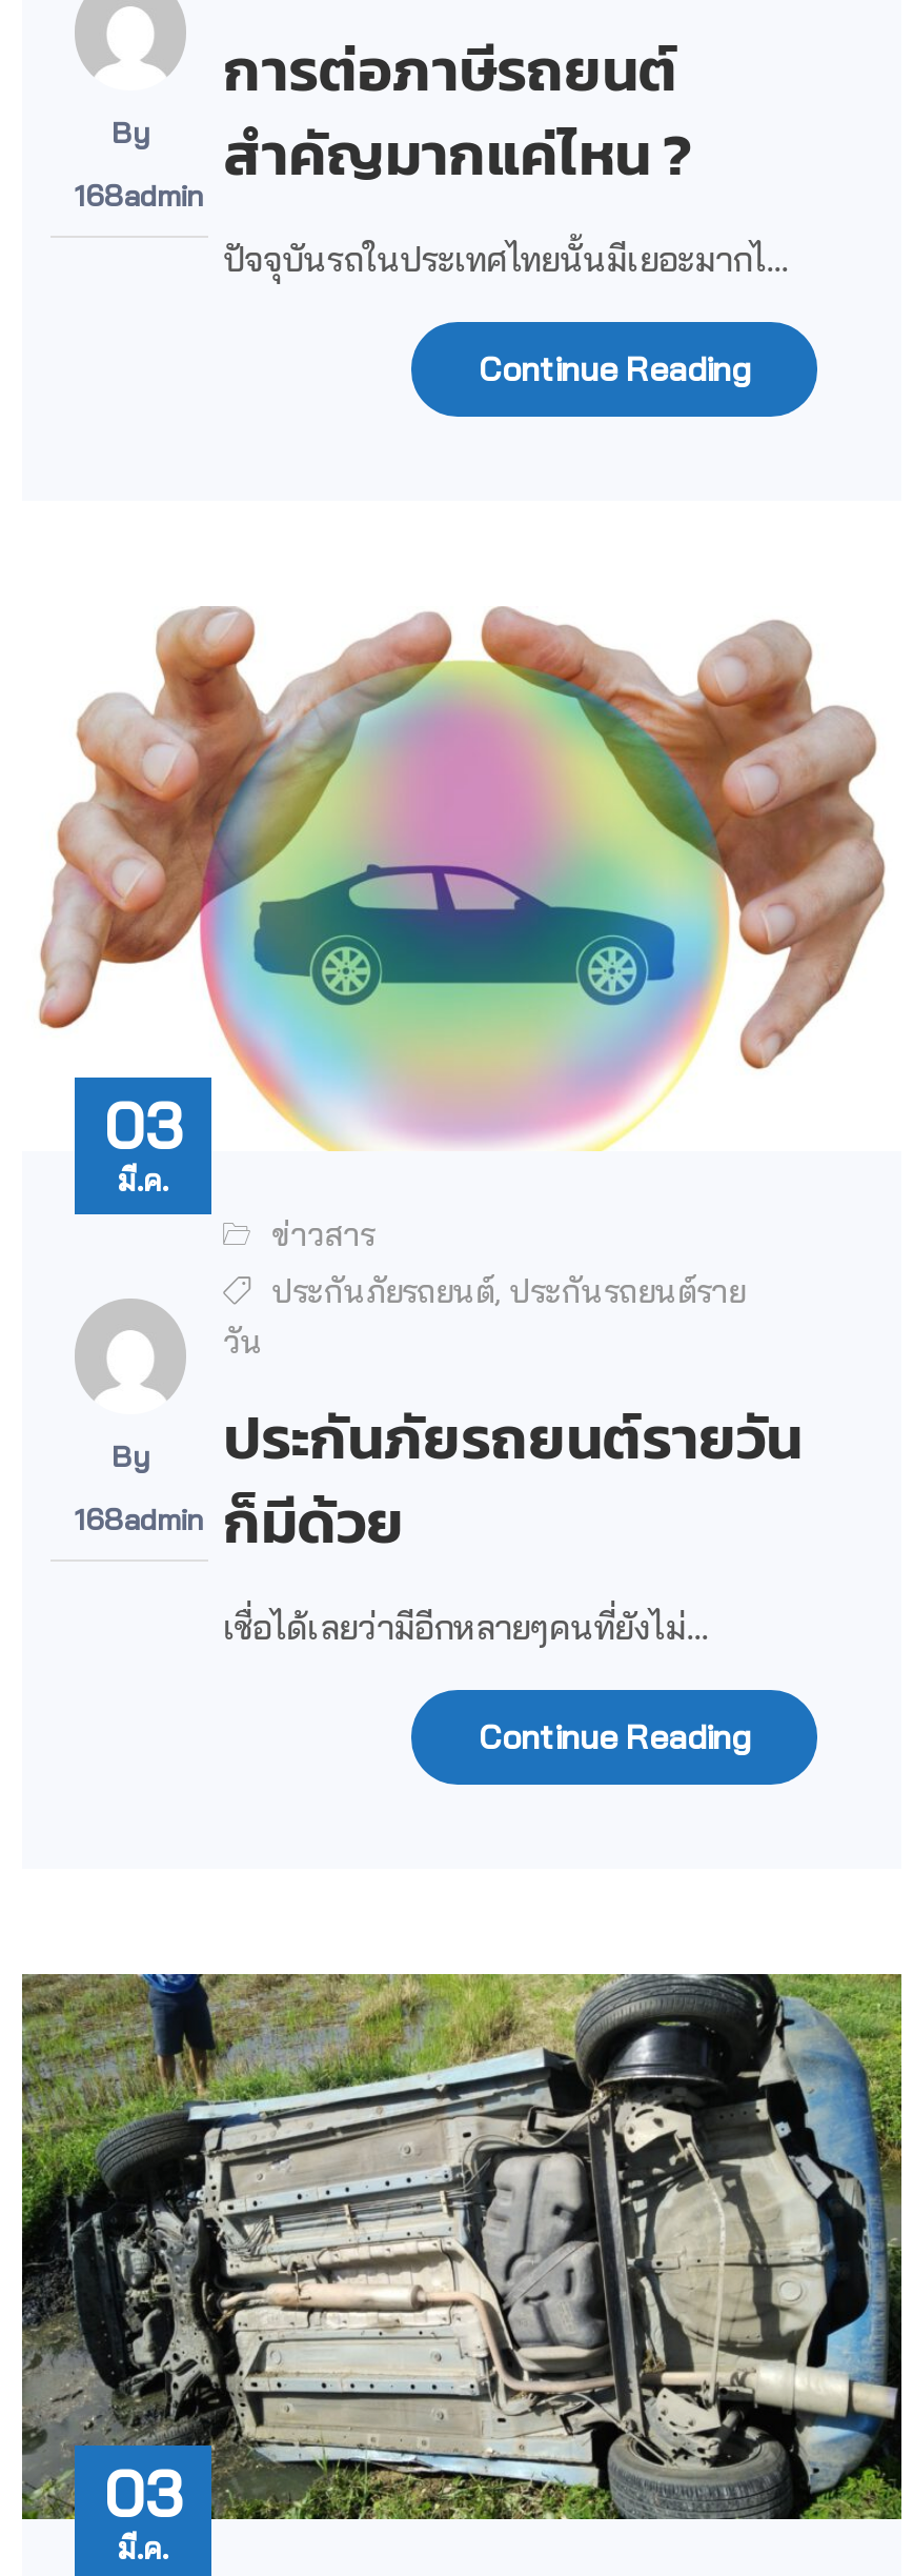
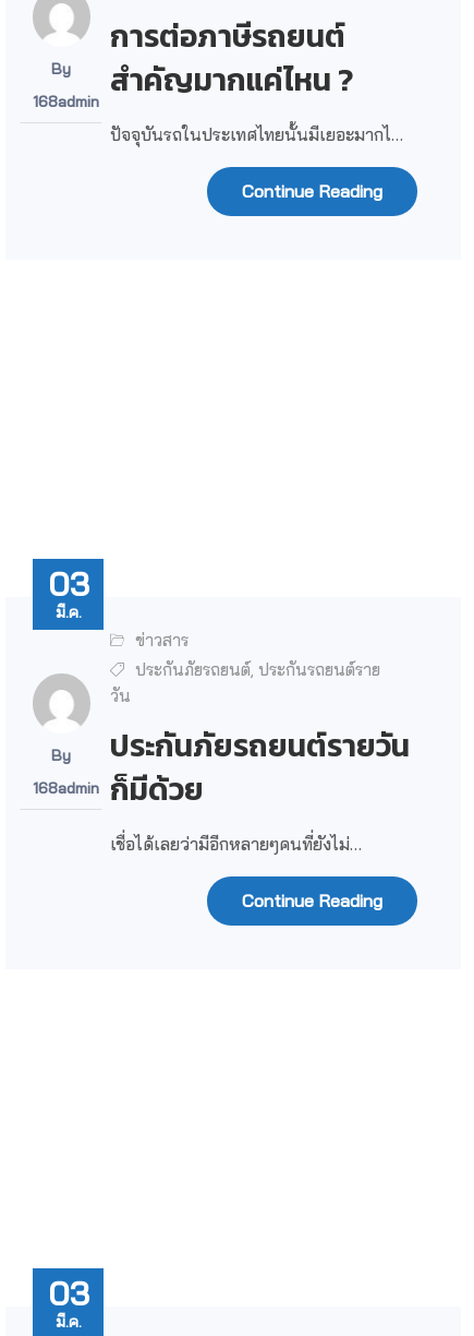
[37,606,887,1153] [image] -> none
[20,1972,904,2521] [image] -> none

